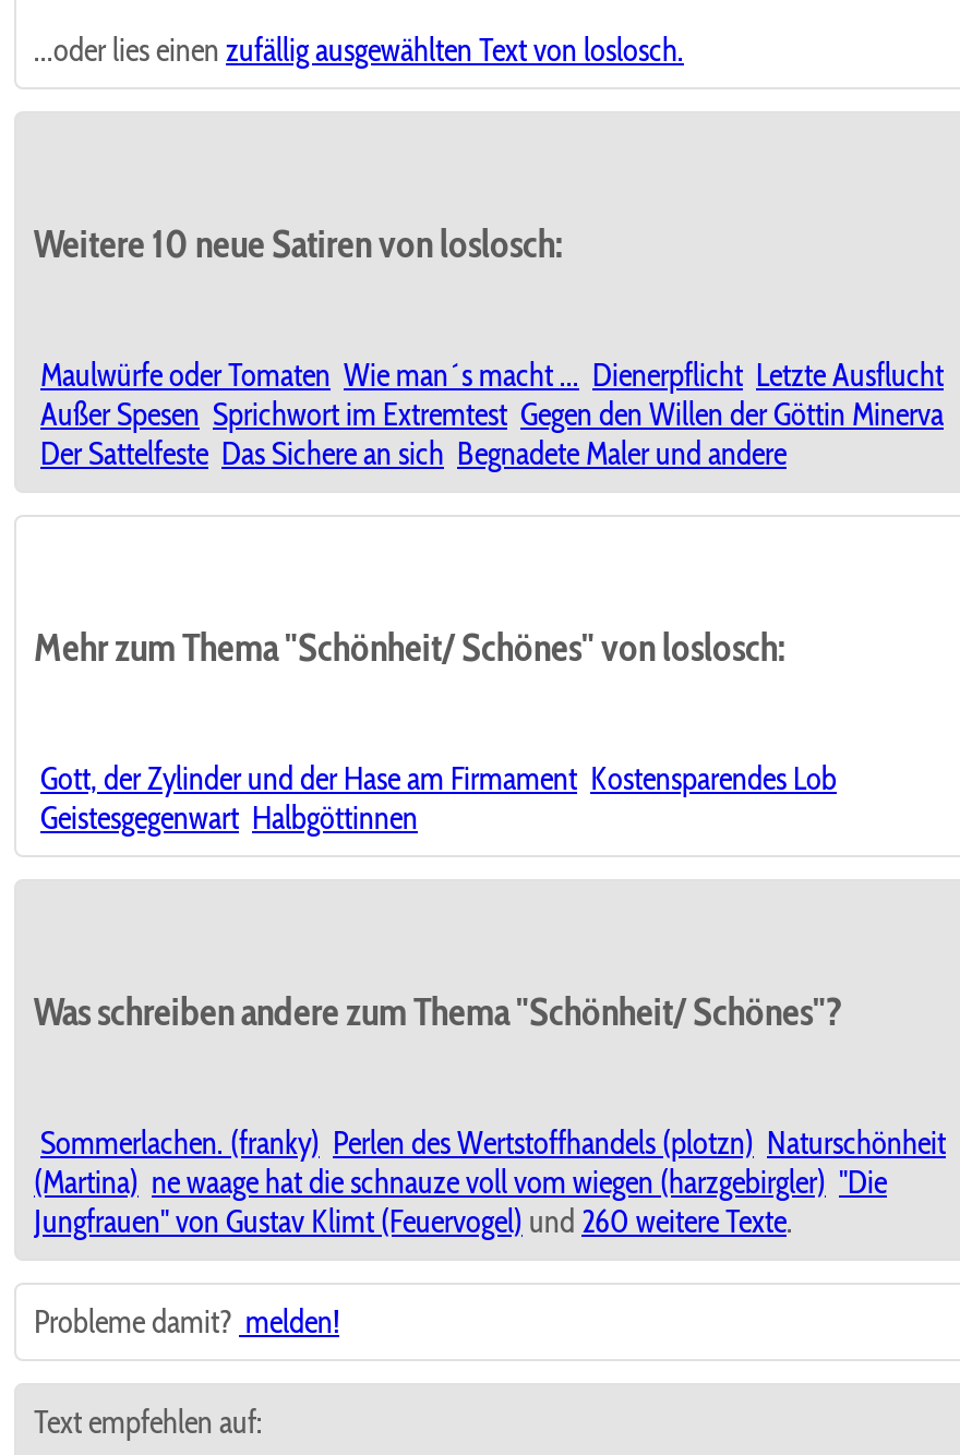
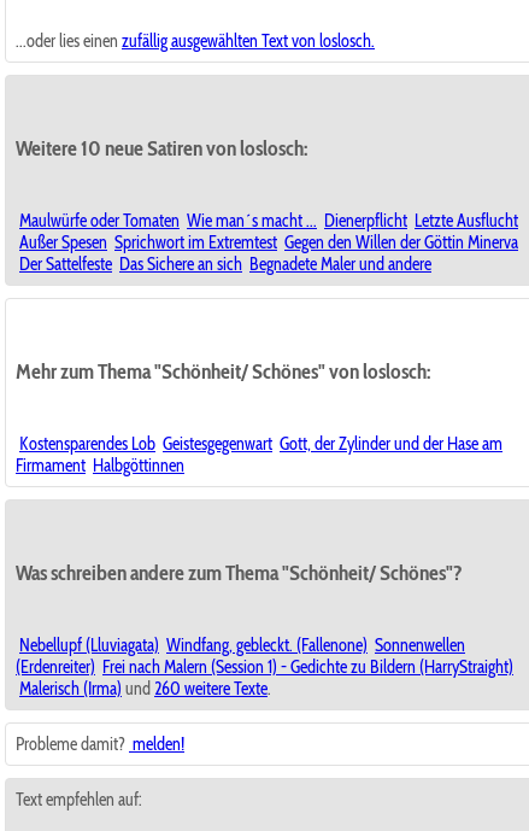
[40,760,837,799] Gott, der Zylinder und der Hase am Firmament Kostensparendes Lob -> [19,433,502,455] Kostensparendes Lob Geistesgegenwart Gott, der Zylinder und der Hase am
[40,799,418,838] Geistesgegenwart Halbgöttinnen -> [16,455,184,477] Firmament Halbgöttinnen
[34,1124,946,1242] Sommerlachen. (franky) Perlen des Wertstoffhandels (plotzn) Naturschönheit | (Martina) ne waage hat die schnauze voll vom wiegen (harzgebirgler) "Die | Jungfrauen" von Gustav Klimt (Feuervogel) und 260 weitere Texte. -> [16,635,513,700] Nebellupf (Lluviagata) Windfang, gebleckt. (Fallenone) Sonnenwellen | (Erdenreiter) Frei nach Malern (Session 1) - Gedichte zu Bildern (HarryStraight) | Malerisch (Irma) und 260 weitere Texte.

